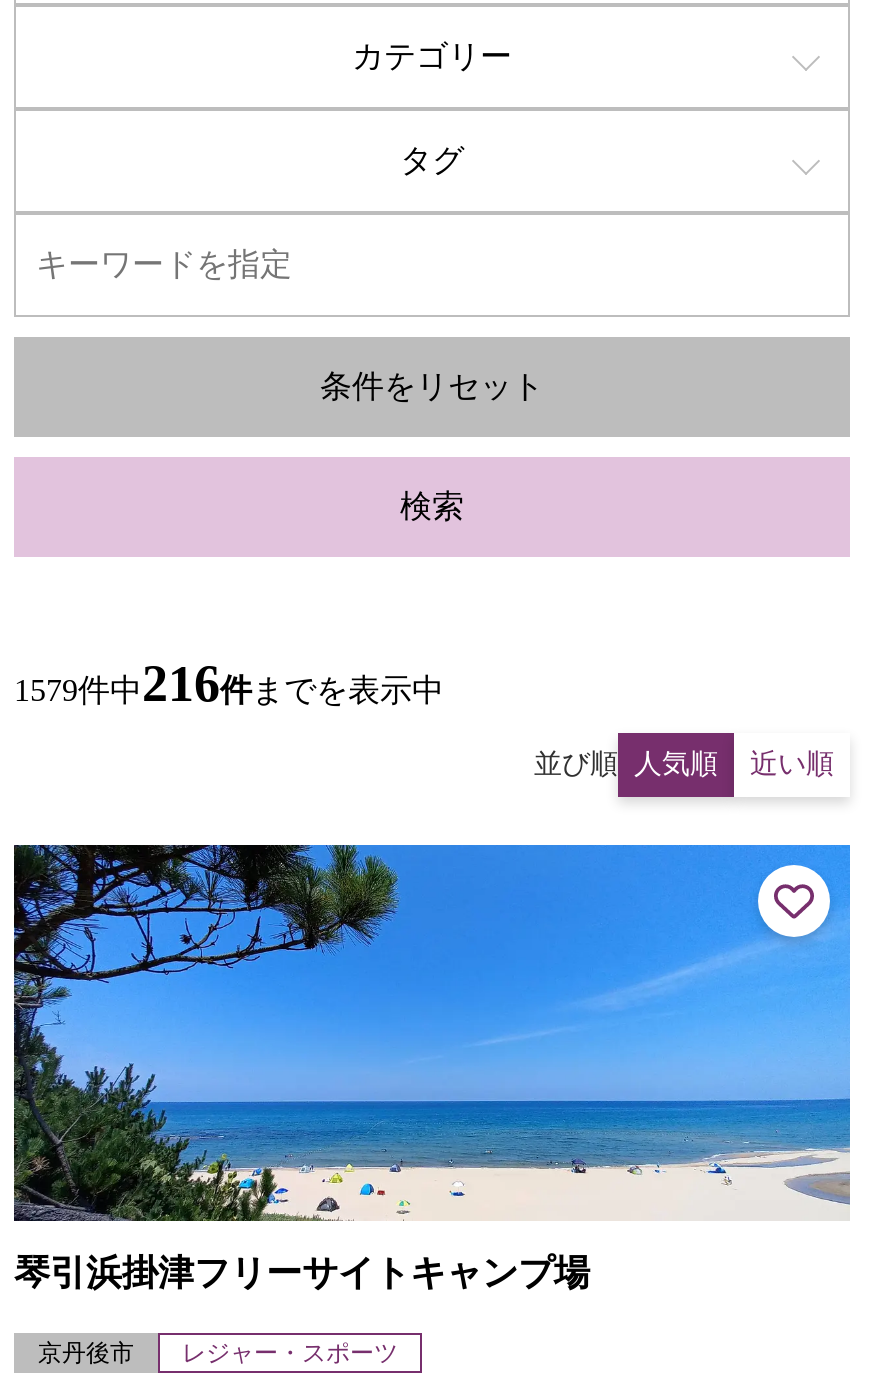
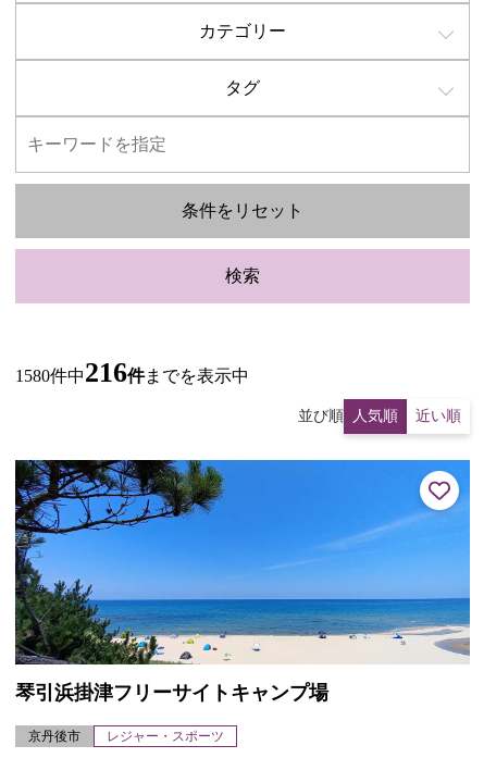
[14,655,444,713] 1579件中216件までを表示中 -> [15,357,249,388] 1580件中216件までを表示中

